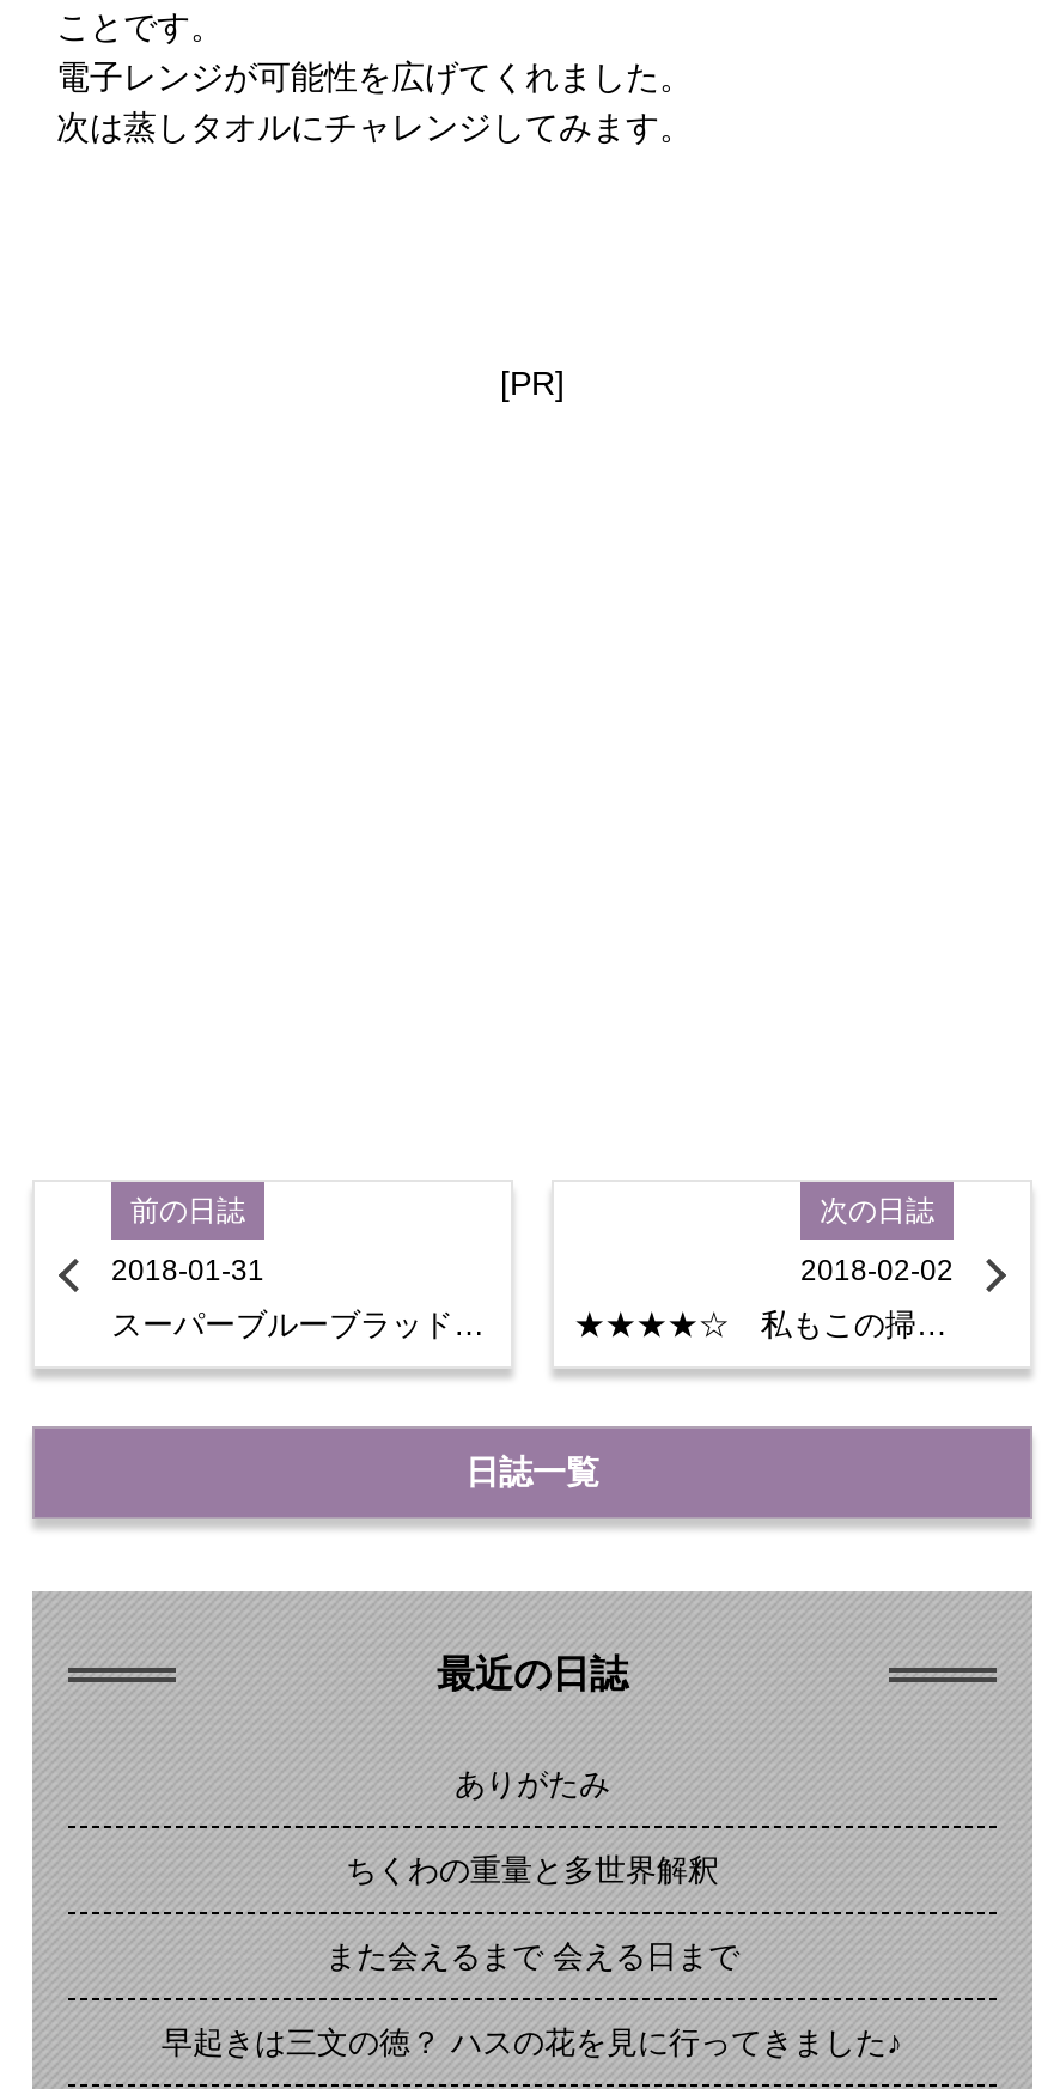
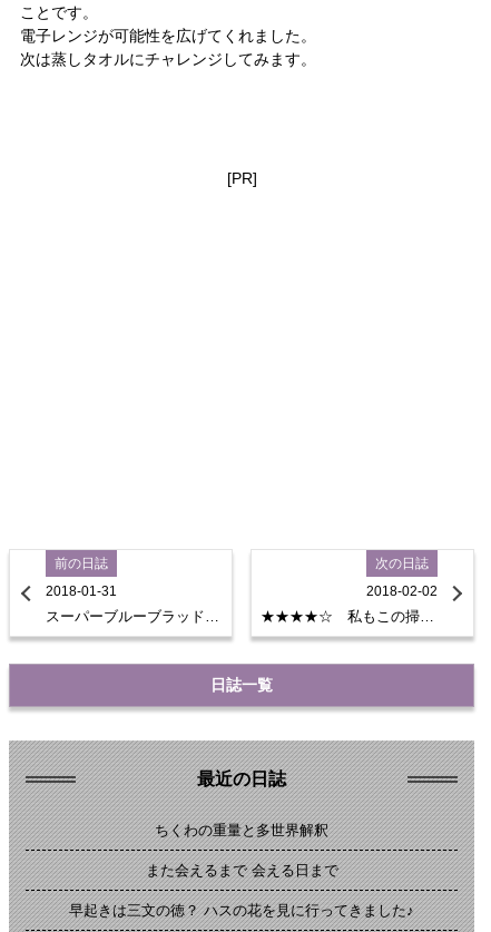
[455,1766,610,1802] ありがたみ -> none

